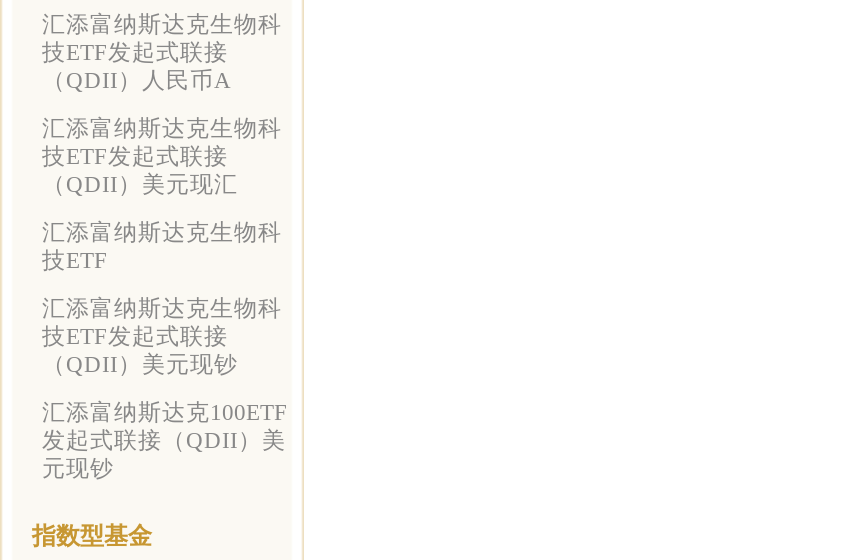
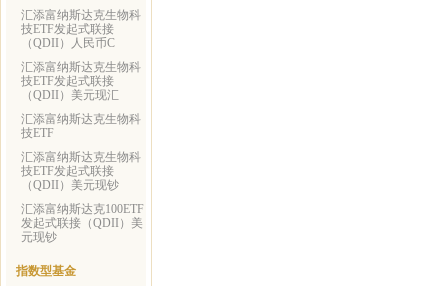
[42,68,232,92] （QDII）人民币A -> [21,37,115,49] （QDII）人民币C

